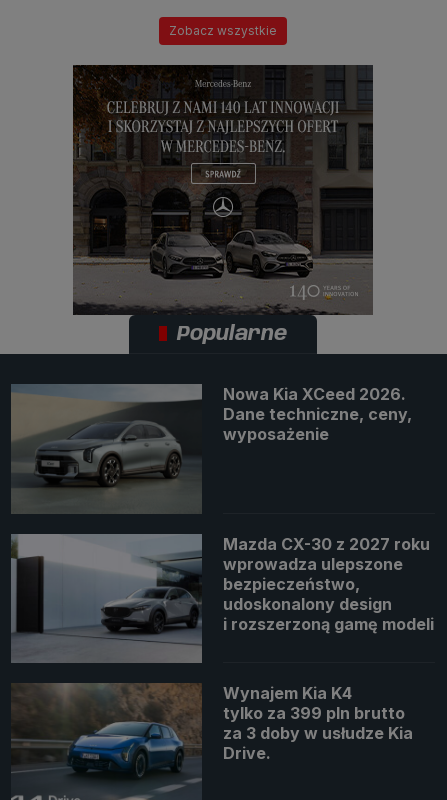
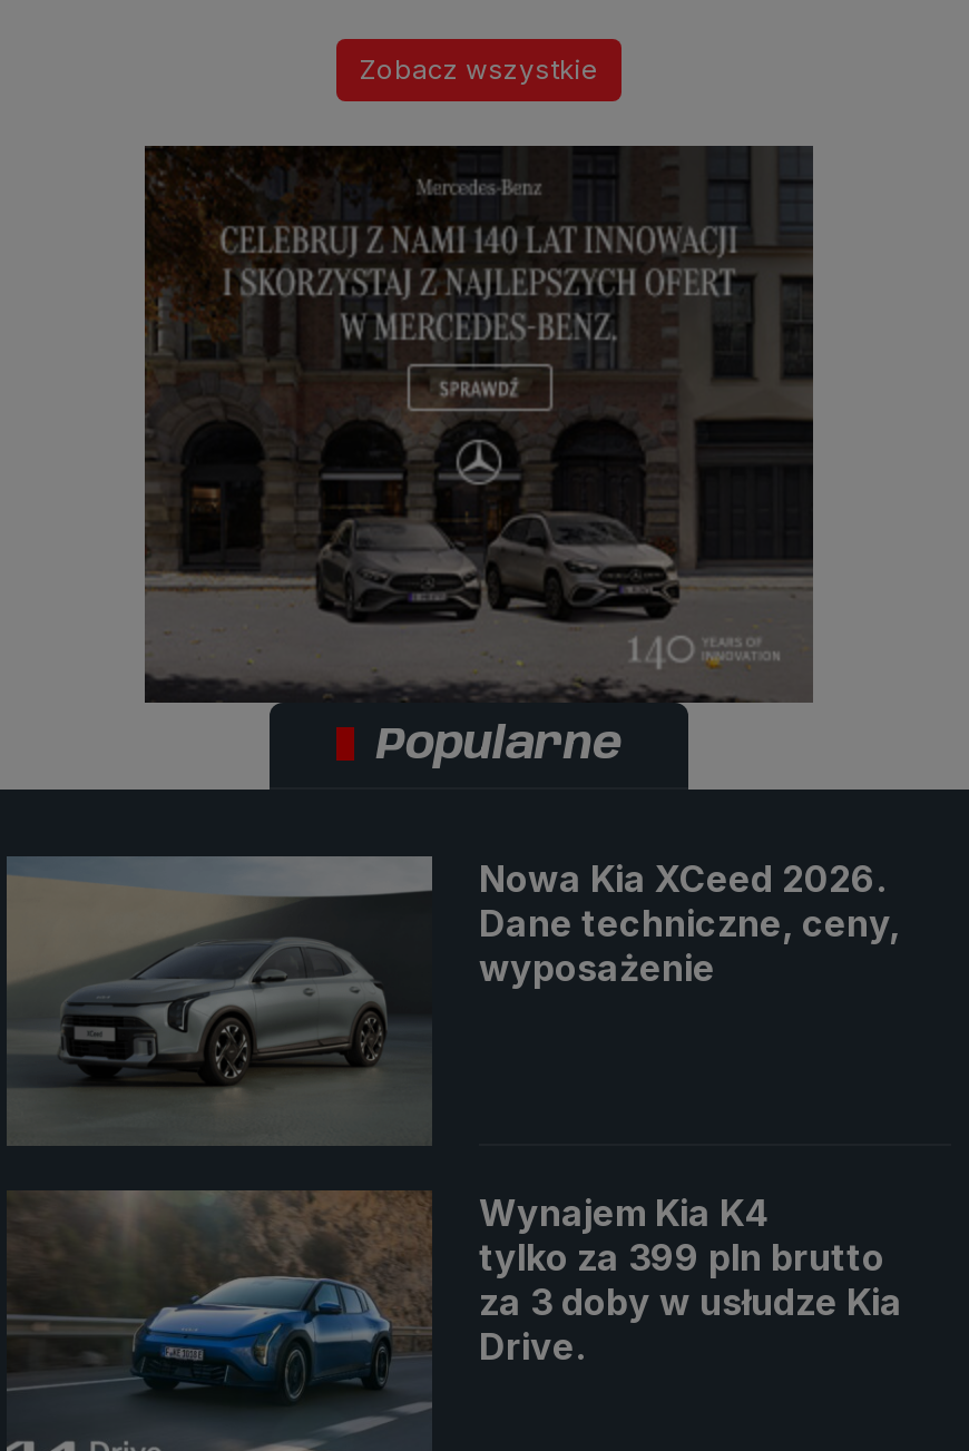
[11,533,434,663] [image] | Mazda CX-30 z 2027 roku | wprowadza ulepszone | bezpieczeństwo, | udoskonalony design | i rozszerzoną gamę modeli -> none

